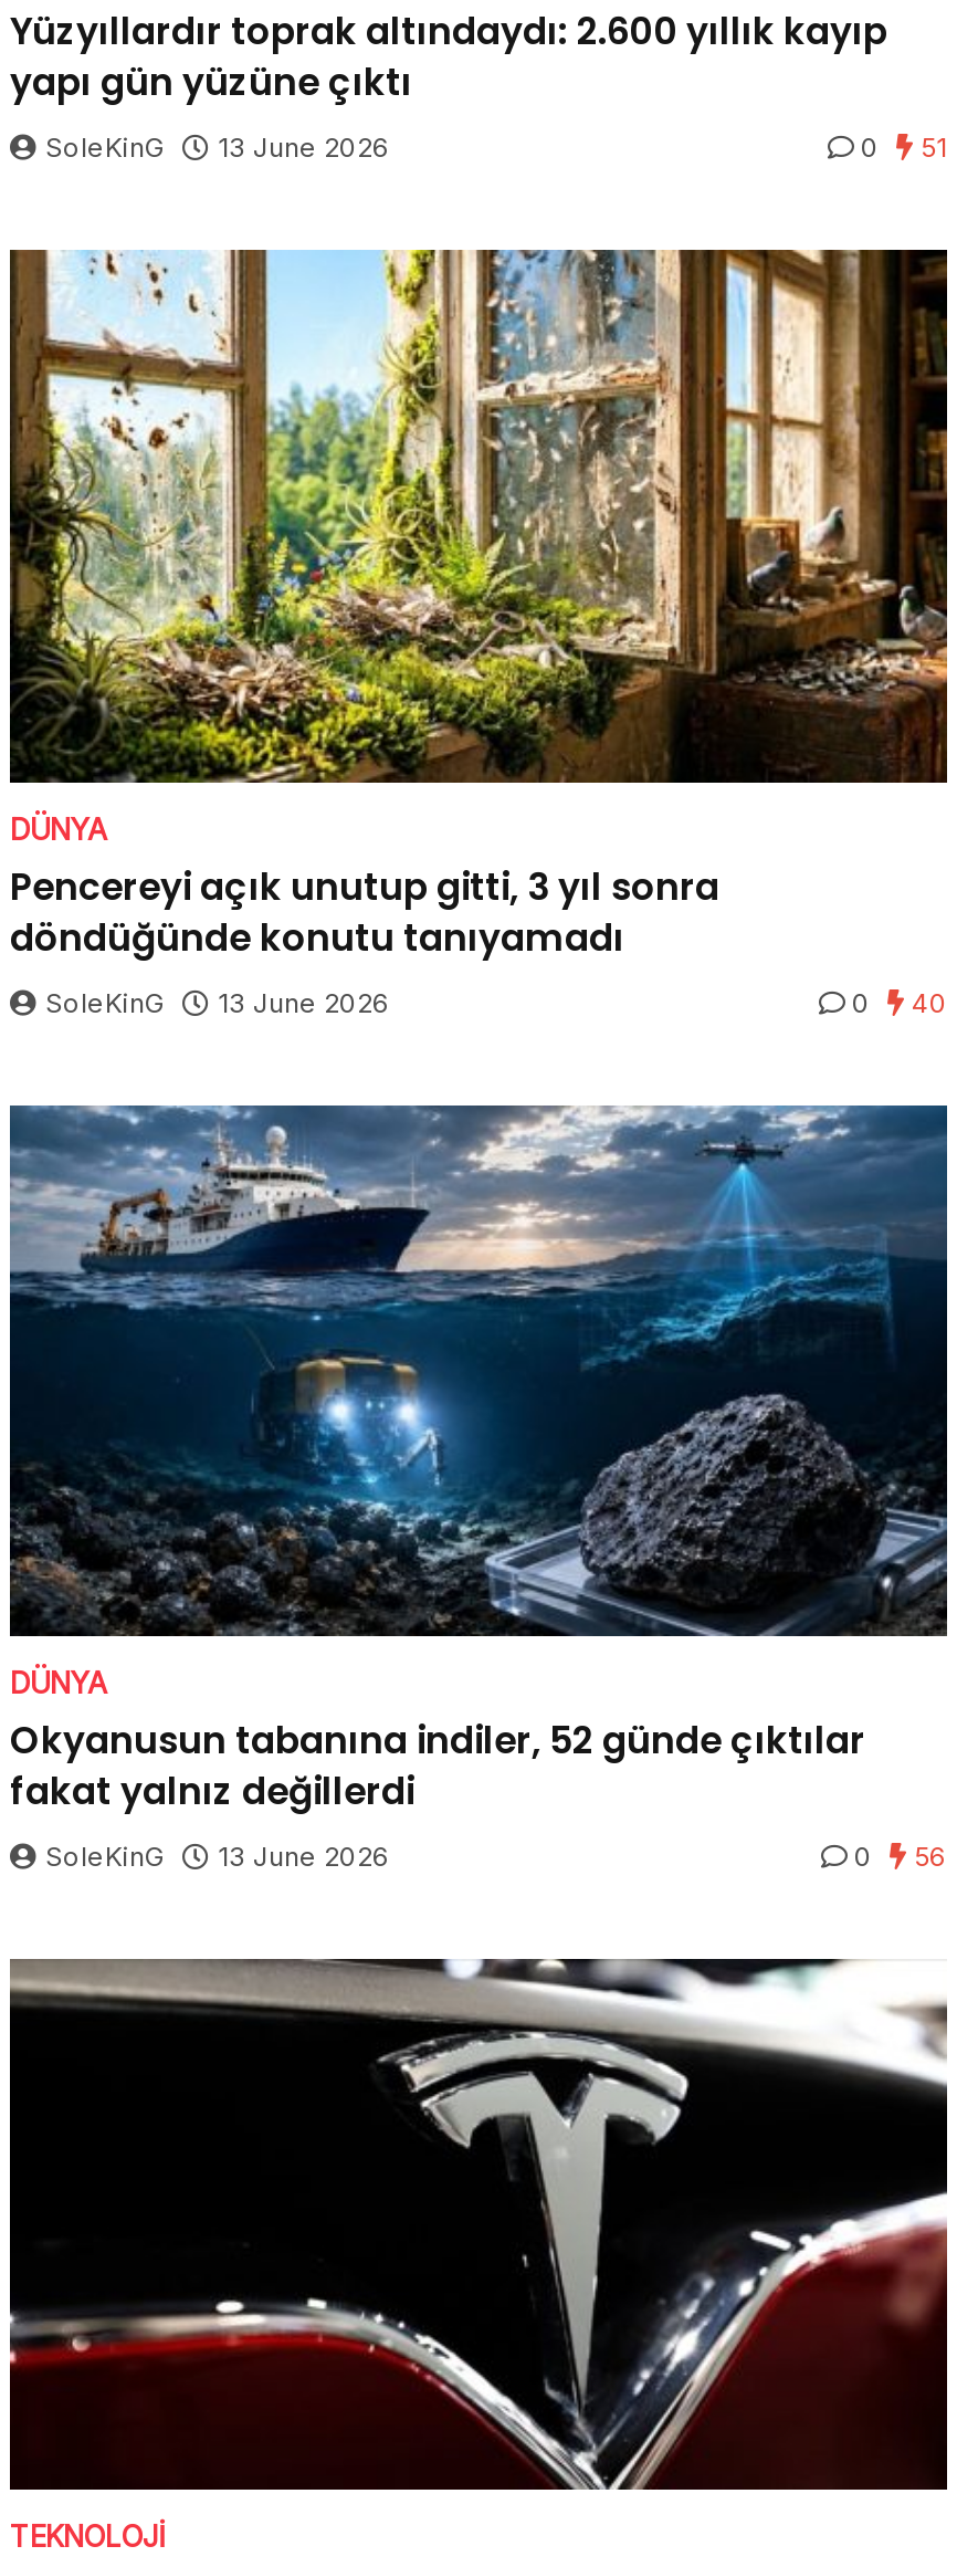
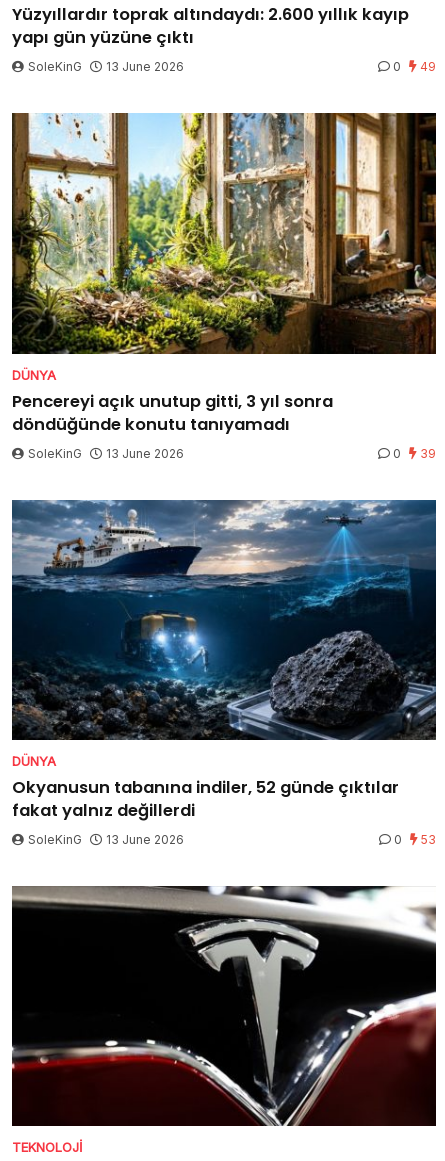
[854,131,947,164] 0 51 -> [390,59,436,74] 0 49
[845,985,947,1018] 0 40 -> [390,446,436,461] 0 39
[848,1839,947,1872] 0 56 -> [391,832,436,847] 0 53

